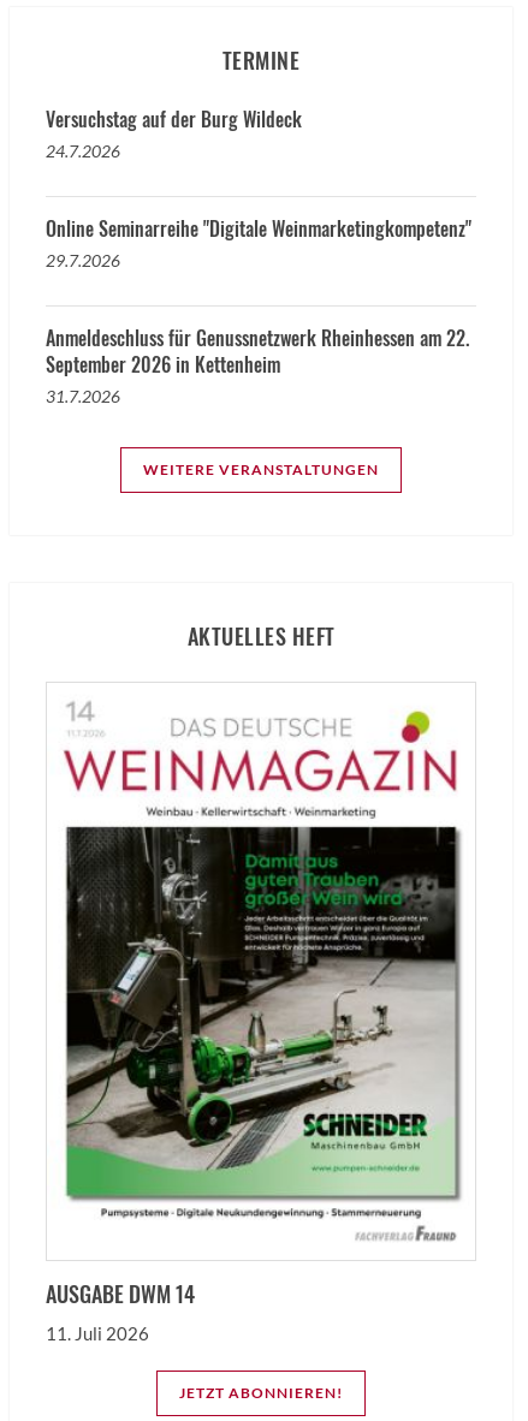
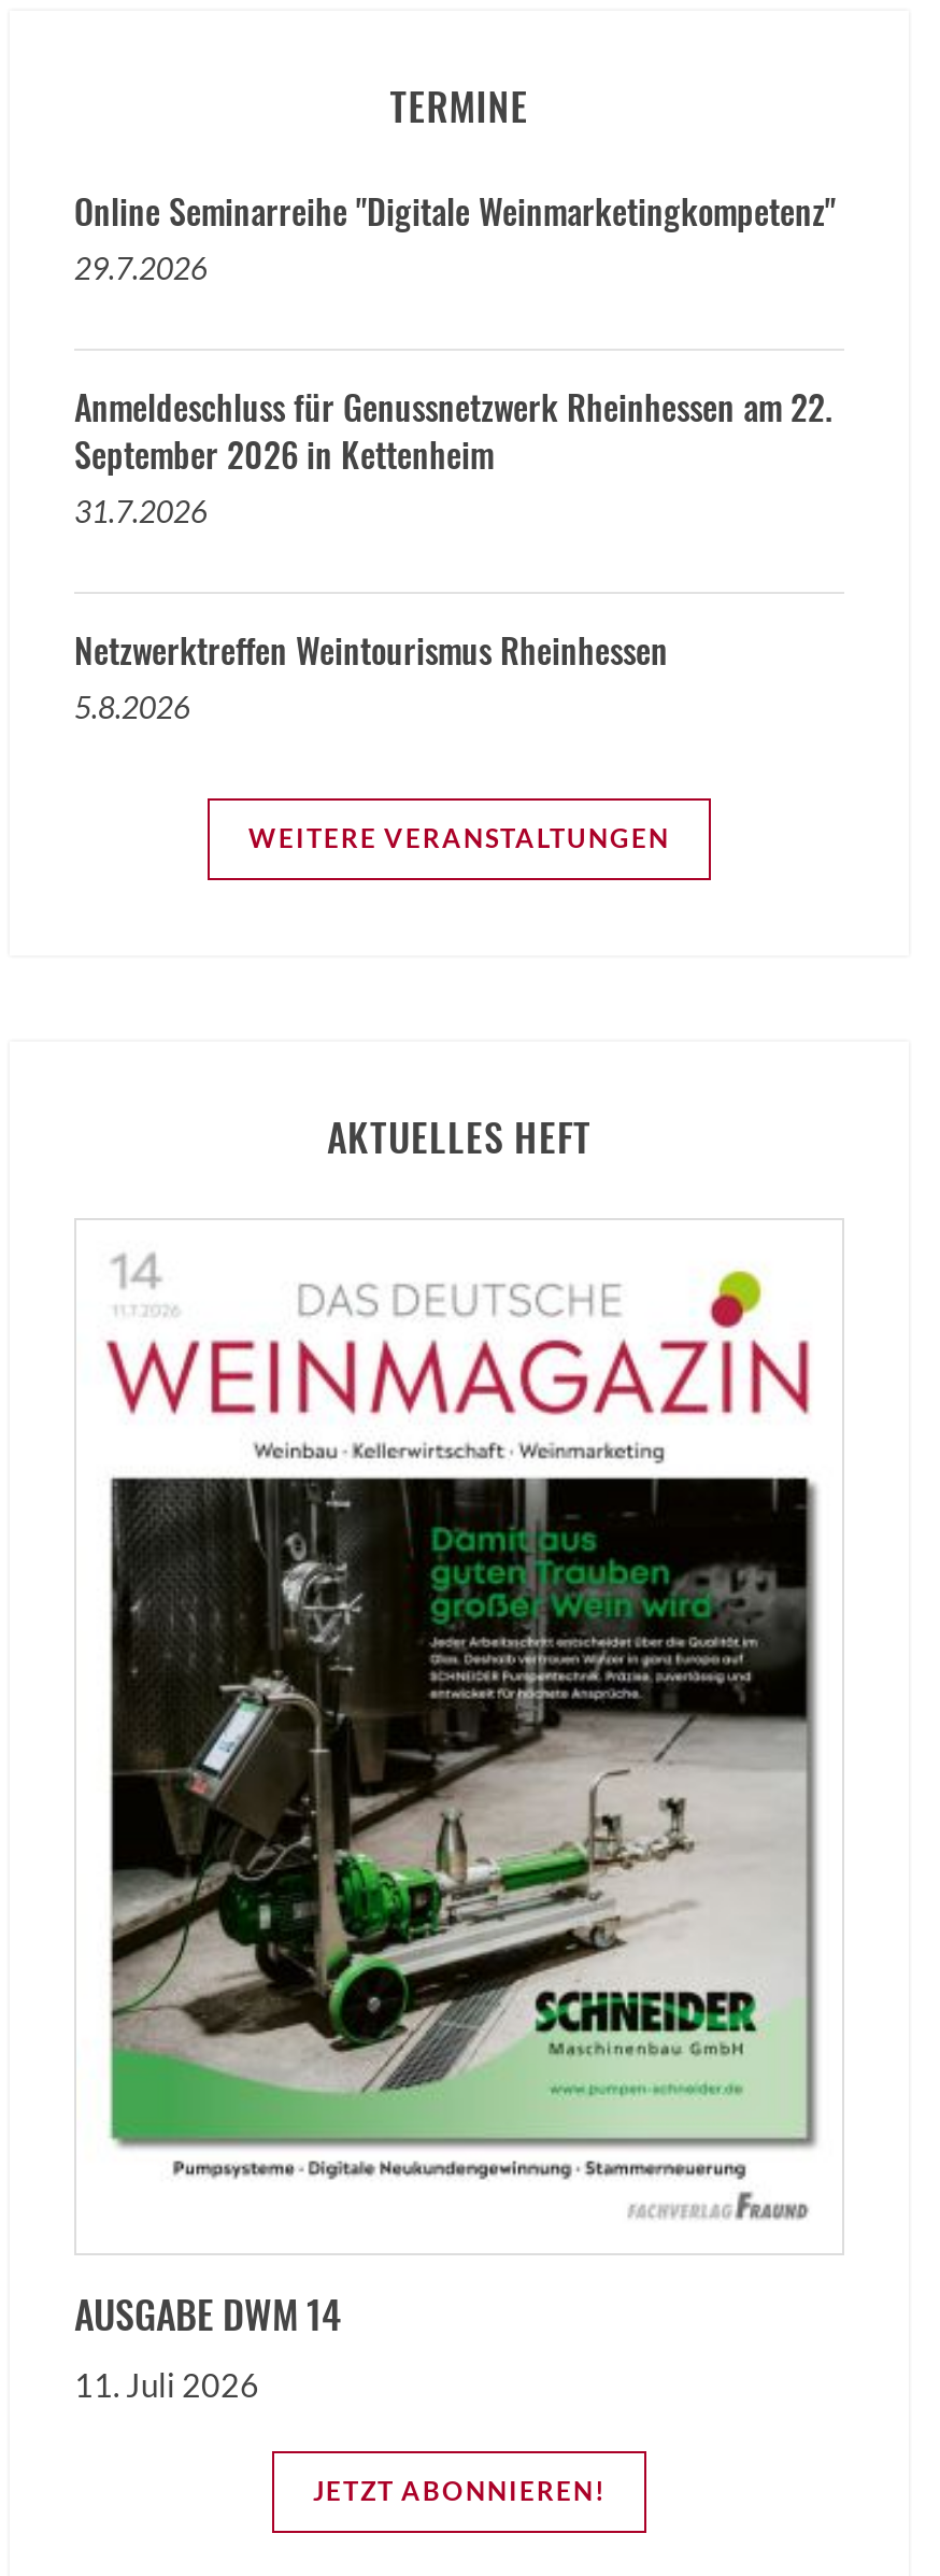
[46,105,302,161] Versuchstag auf der Burg Wildeck | 24.7.2026 -> none
moved [46,214,471,407] -> [74,186,836,530]: Online Seminarreihe "Digitale Weinmarketingkompetenz" | 29.7.2026 | Anmeldeschluss für Genussnetzwerk Rheinhessen am 22. | September 2026 in Kettenheim | 31.7.2026
none -> [74,625,668,726] Netzwerktreffen Weintourismus Rheinhessen | 5.8.2026

